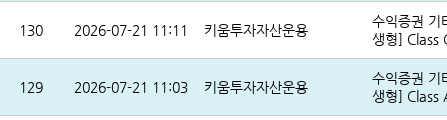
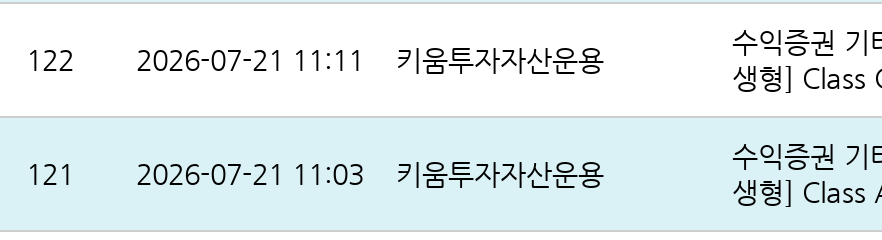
[19,22,308,38] 130 2026-07-21 11:11 키움투자자산운용 -> [26,44,604,76] 122 2026-07-21 11:11 키움투자자산운용
[19,79,308,95] 129 2026-07-21 11:03 키움투자자산운용 -> [26,158,604,190] 121 2026-07-21 11:03 키움투자자산운용

